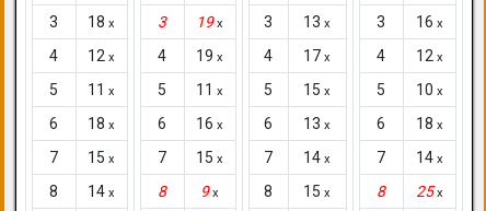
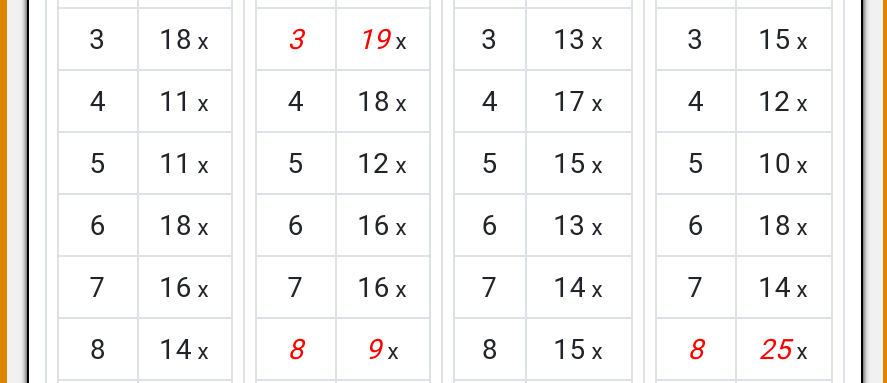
[377,13,443,30] 3 16 x -> [688,22,809,54] 3 15 x
[50,47,115,64] 4 12 x -> [90,84,210,116] 4 11 x
[158,47,224,64] 4 19 x -> [288,84,408,116] 4 18 x
[158,80,224,98] 5 11 x -> [288,146,408,178] 5 12 x
[50,148,115,166] 7 15 x -> [90,270,210,302] 7 16 x
[158,148,224,166] 7 15 x -> [288,270,408,302] 7 16 x

